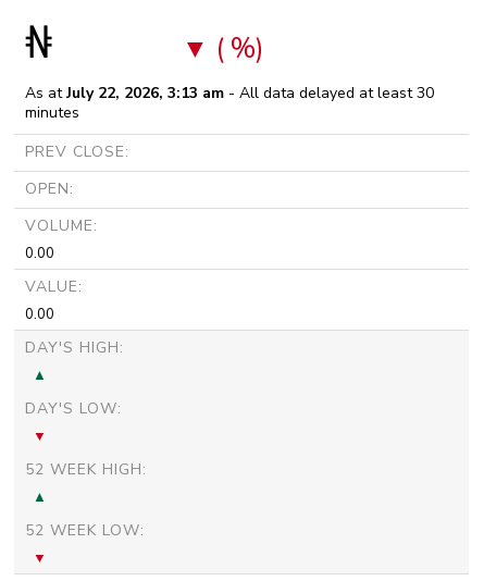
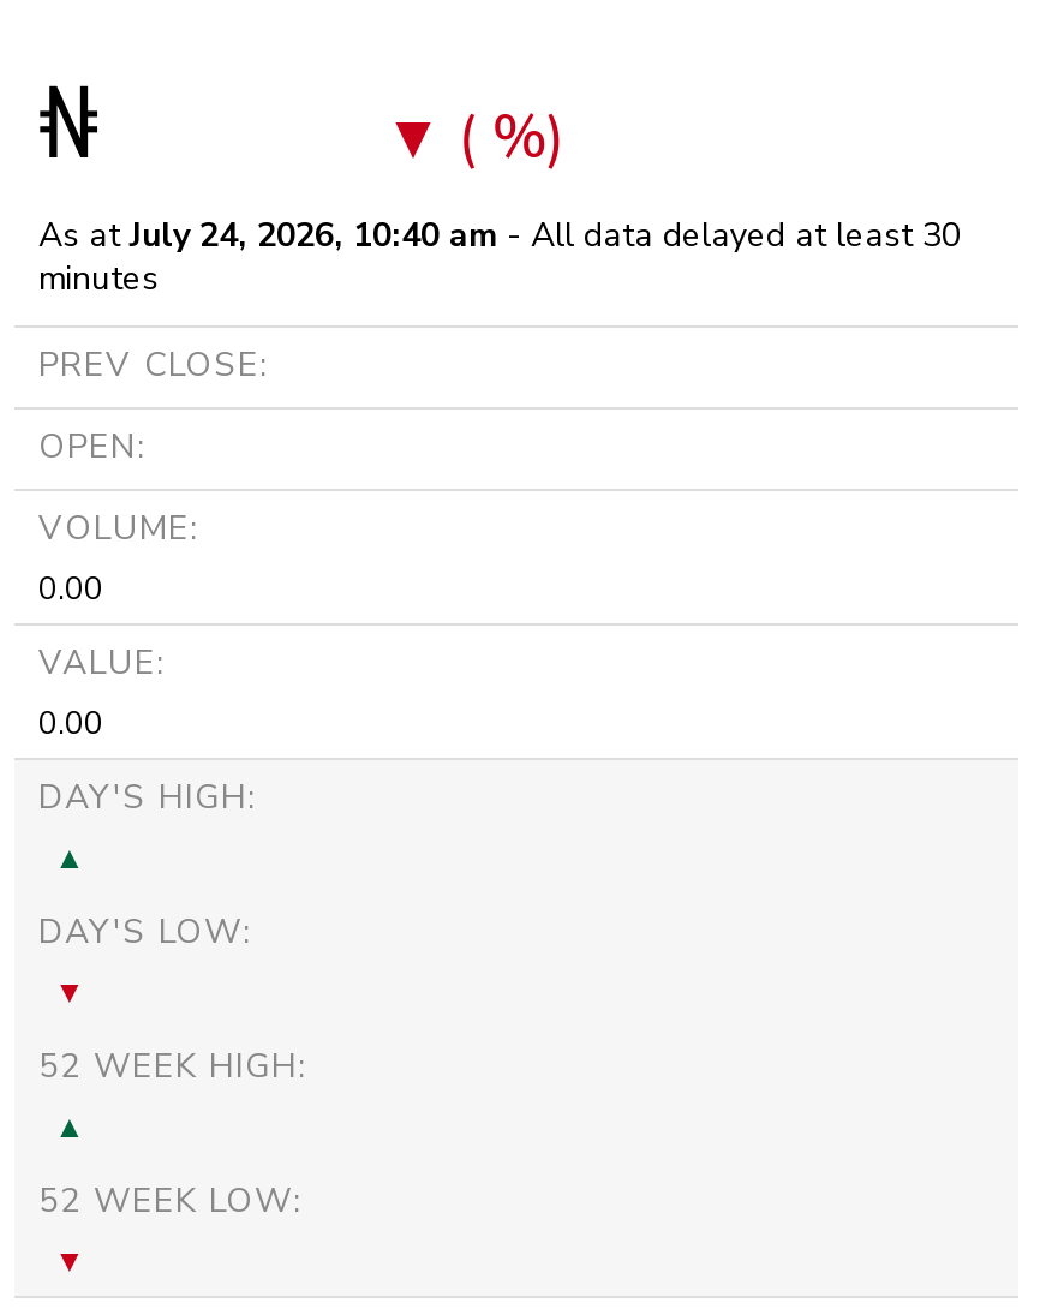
[25,82,434,103] As atJuly 22, 2026, 3:13 am - All data delayed at least 30 -> [38,212,961,258] As atJuly 24, 2026, 10:40 am - All data delayed at least 30

